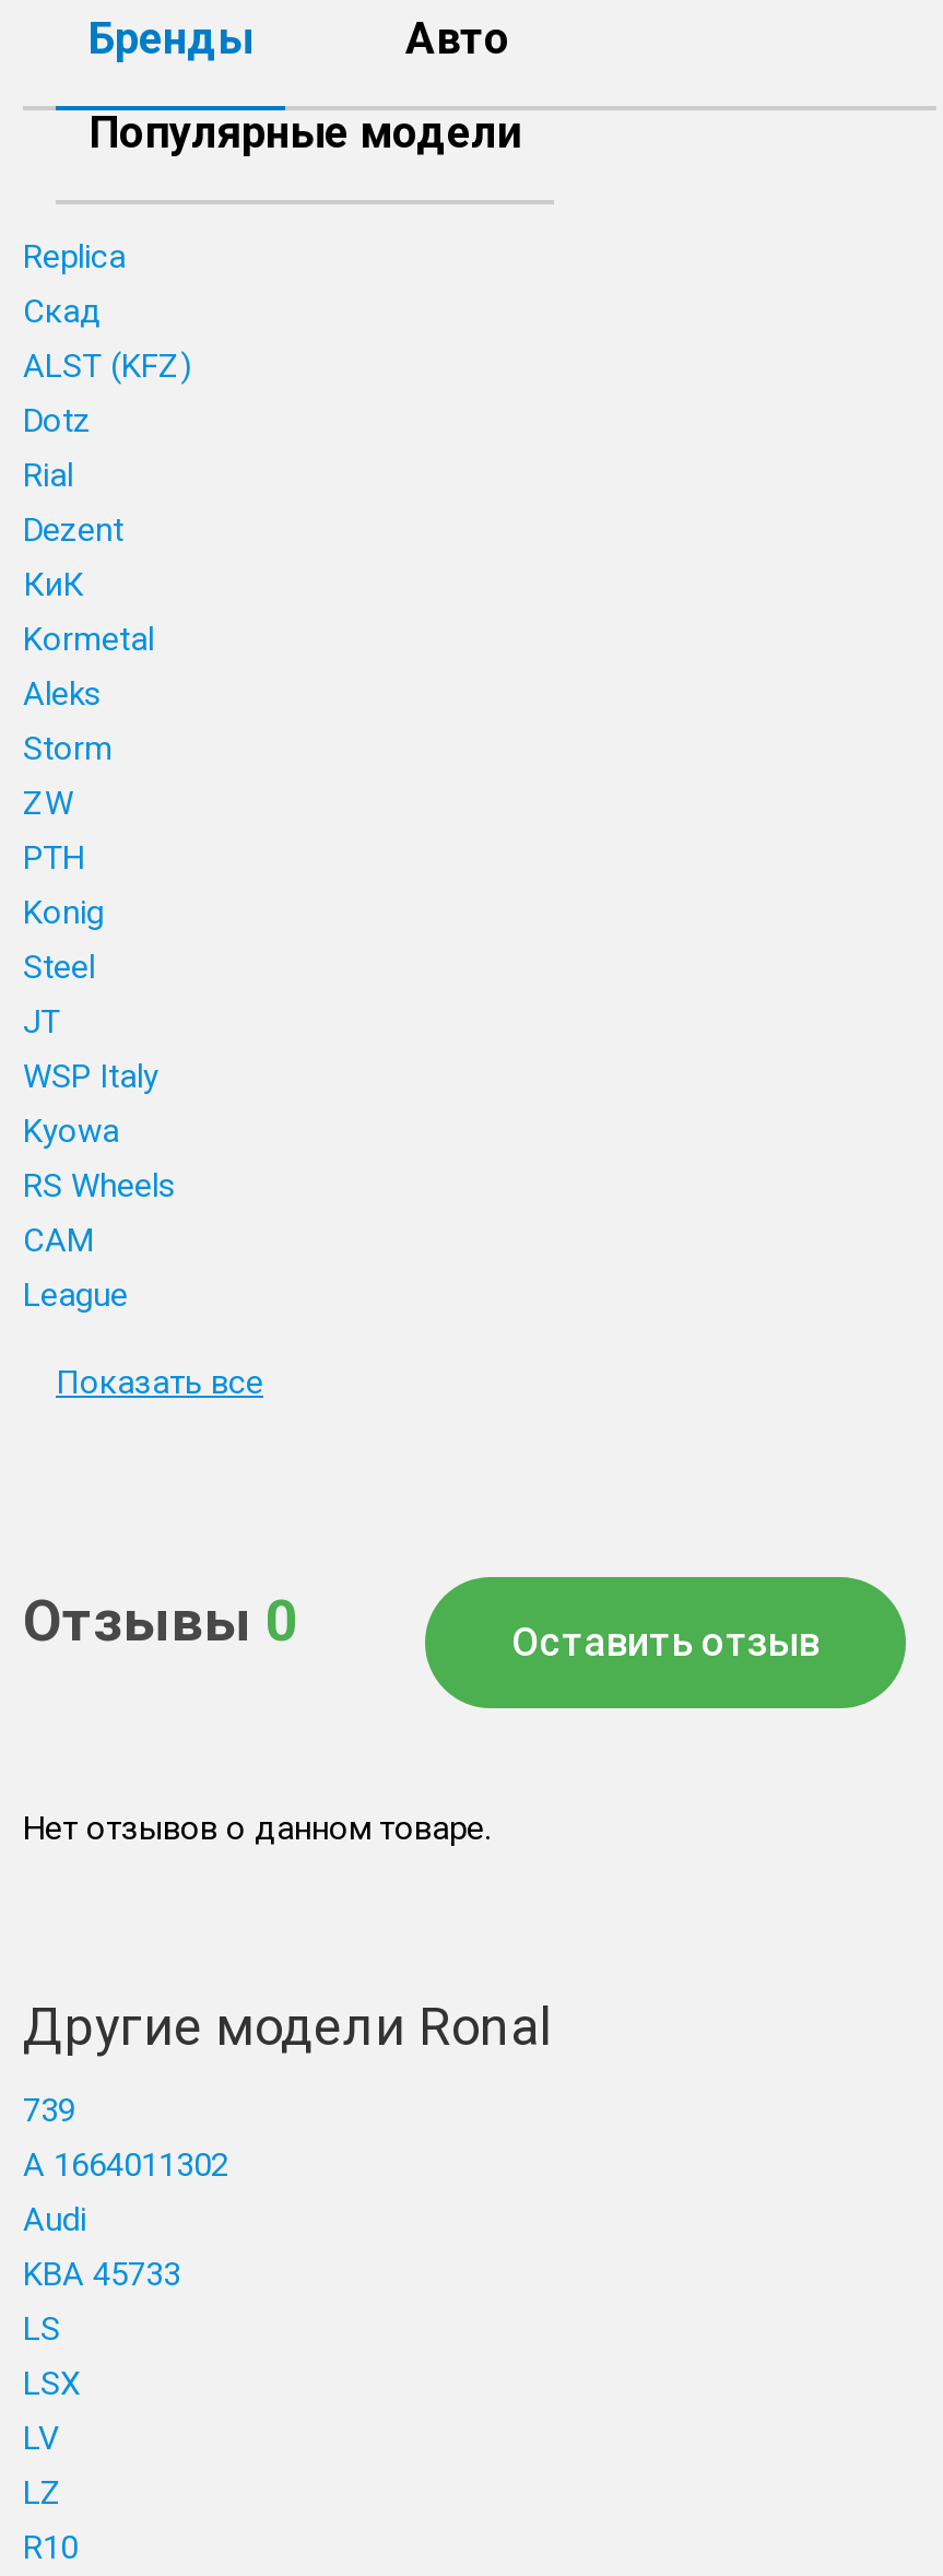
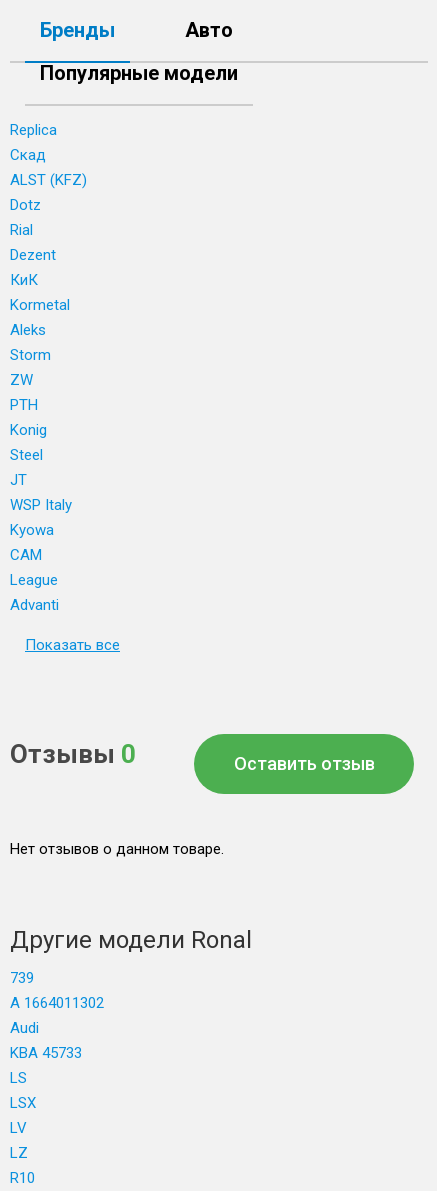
[23,1166,176,1205] RS Wheels -> none
moved [23,1221,128,1315] -> [10,546,58,589]: CAM | League
none -> [10,596,59,614] Advanti

